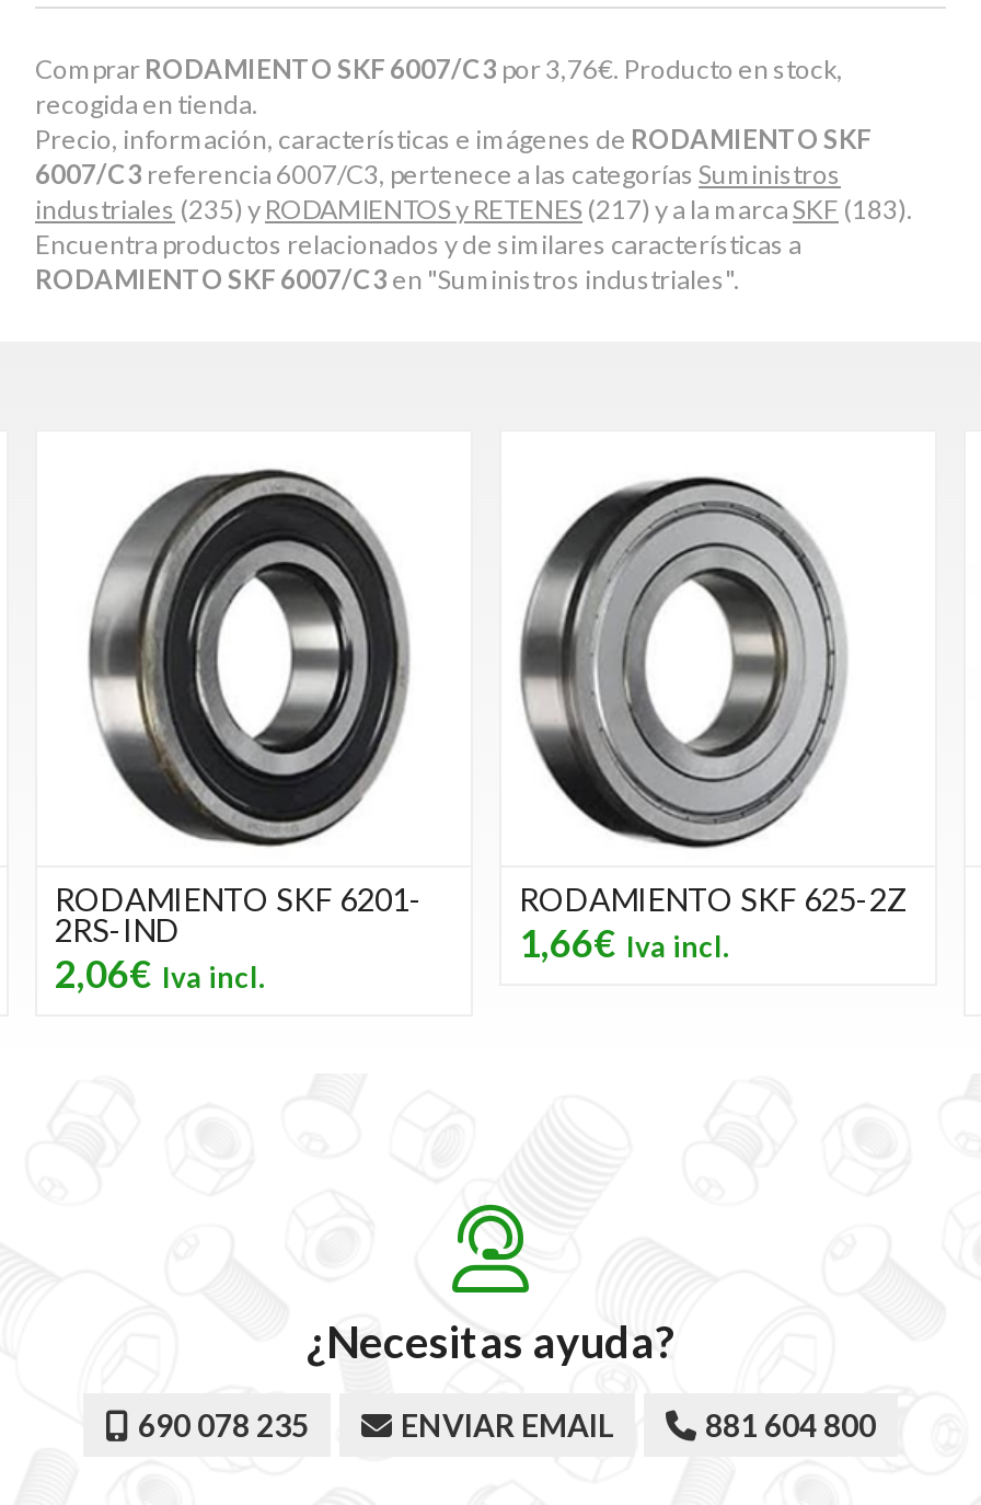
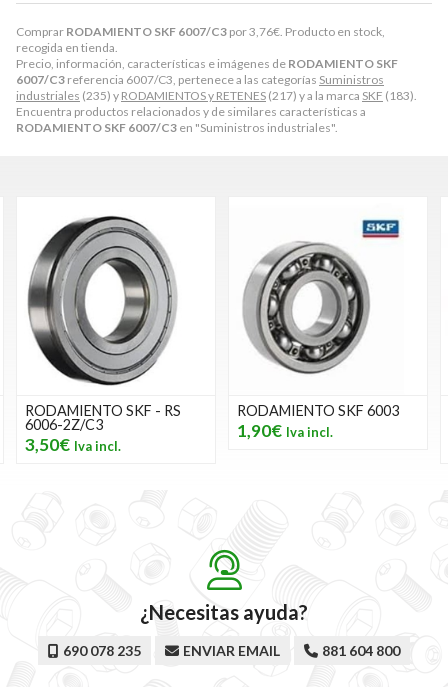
[55,467,423,997] [image] | RODAMIENTO SKF 6201- | 2RS-IND | 2,06€ -> [25,214,187,455] [image] | RODAMIENTO SKF - RS | 6006-2Z/C3 | 3,50€
[519,475,907,967] [image] | RODAMIENTO SKF 625-2Z | 1,66€ -> [237,218,401,441] [image] | RODAMIENTO SKF 6003 | 1,90€

